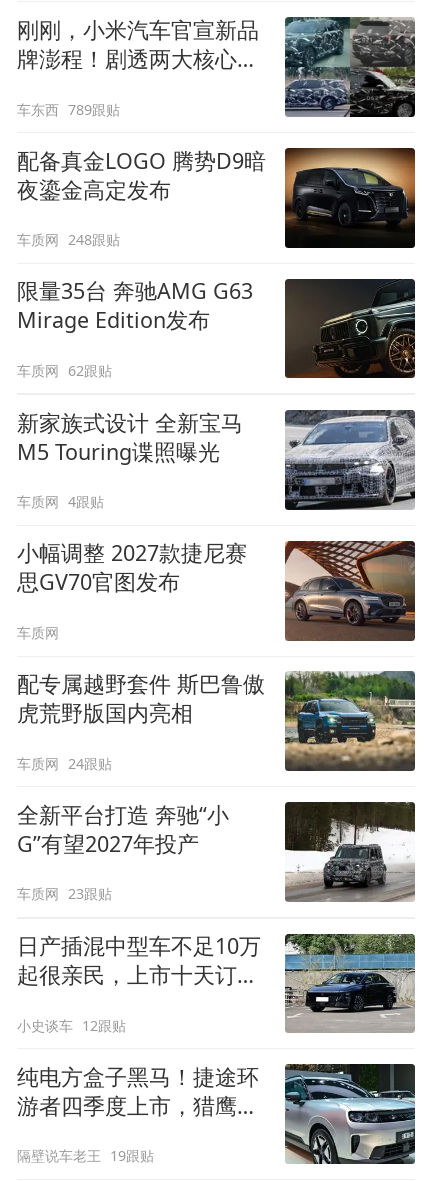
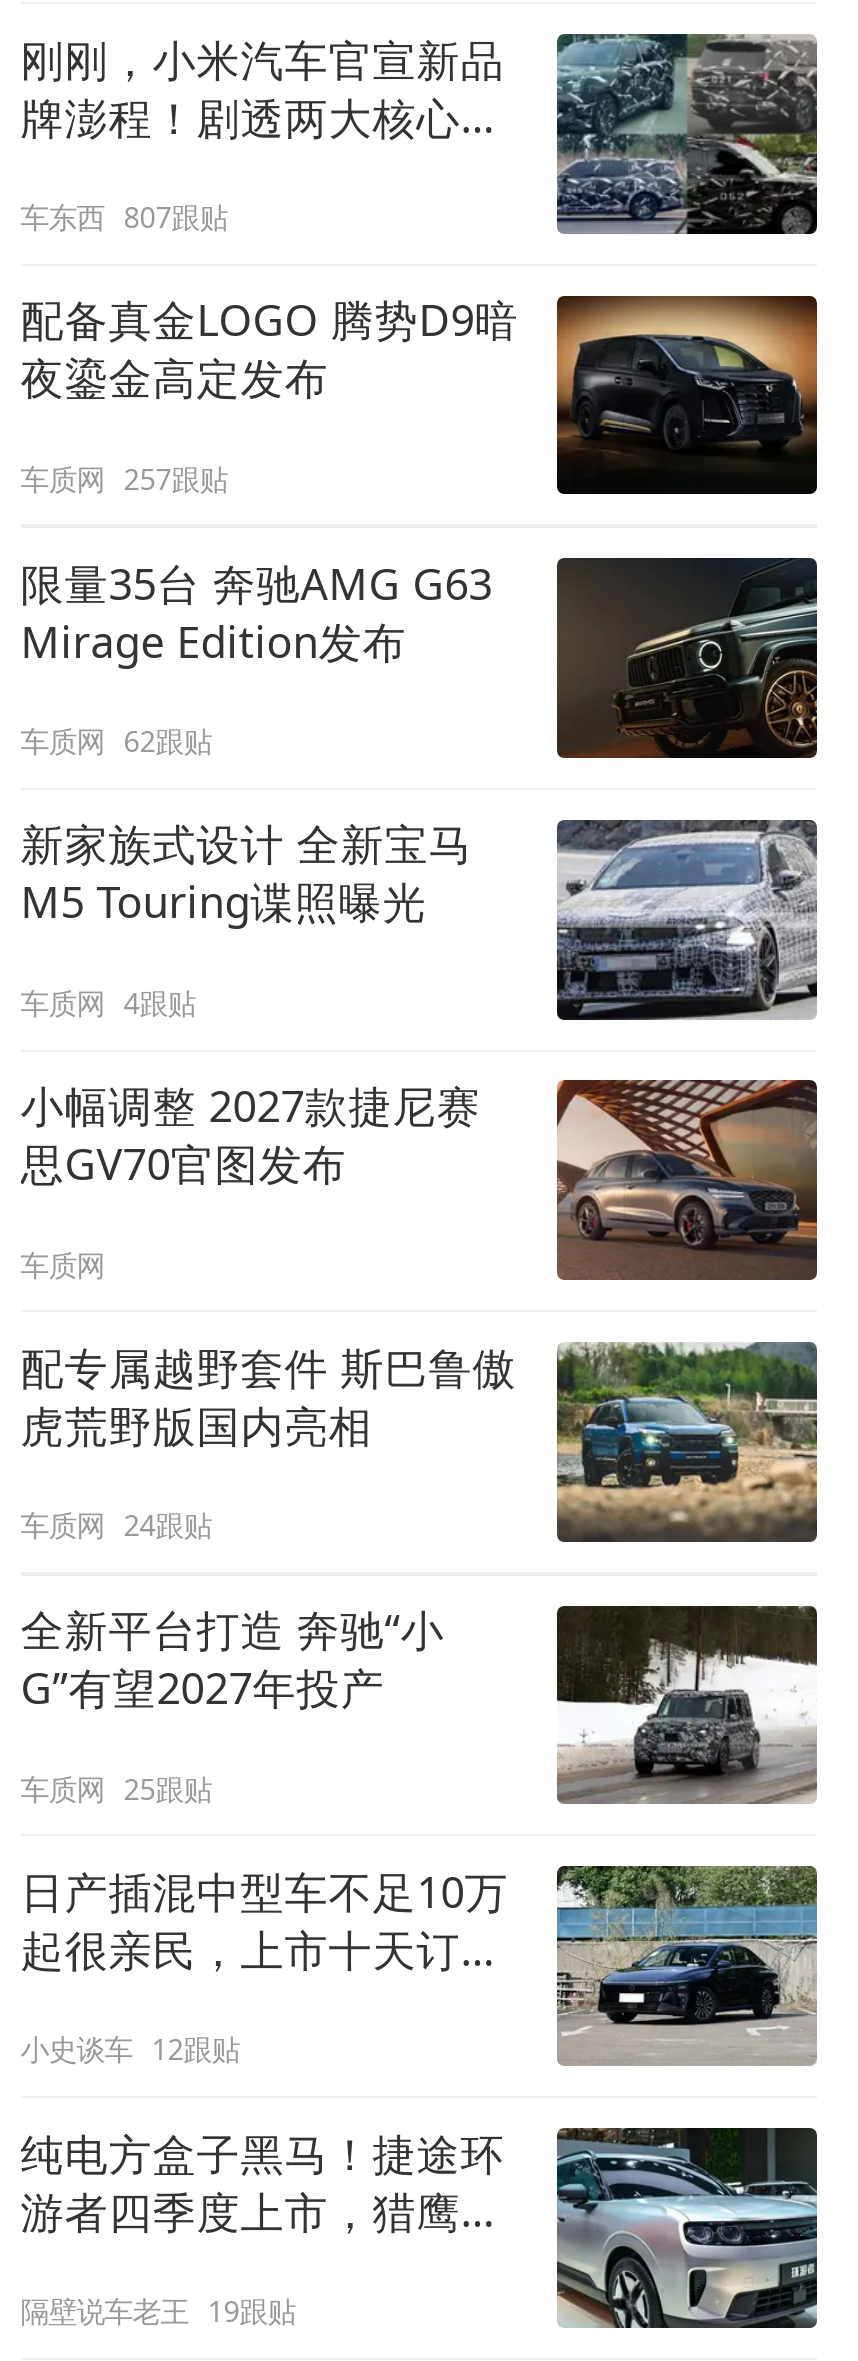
[17,99,120,118] 车东西 789跟贴 -> [20,198,228,236] 车东西 807跟贴
[17,230,120,249] 车质网 248跟贴 -> [20,459,228,497] 车质网 257跟贴
[17,884,112,903] 车质网 23跟贴 -> [20,1769,212,1807] 车质网 25跟贴

